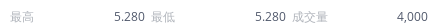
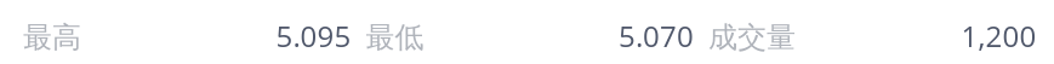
[114,8,175,25] 5.280 最低 -> [276,16,424,57] 5.095 最低
[255,8,328,25] 5.280 成交量 -> [619,16,796,57] 5.070 成交量
[397,8,428,25] 4,000 -> [961,16,1036,57] 1,200

